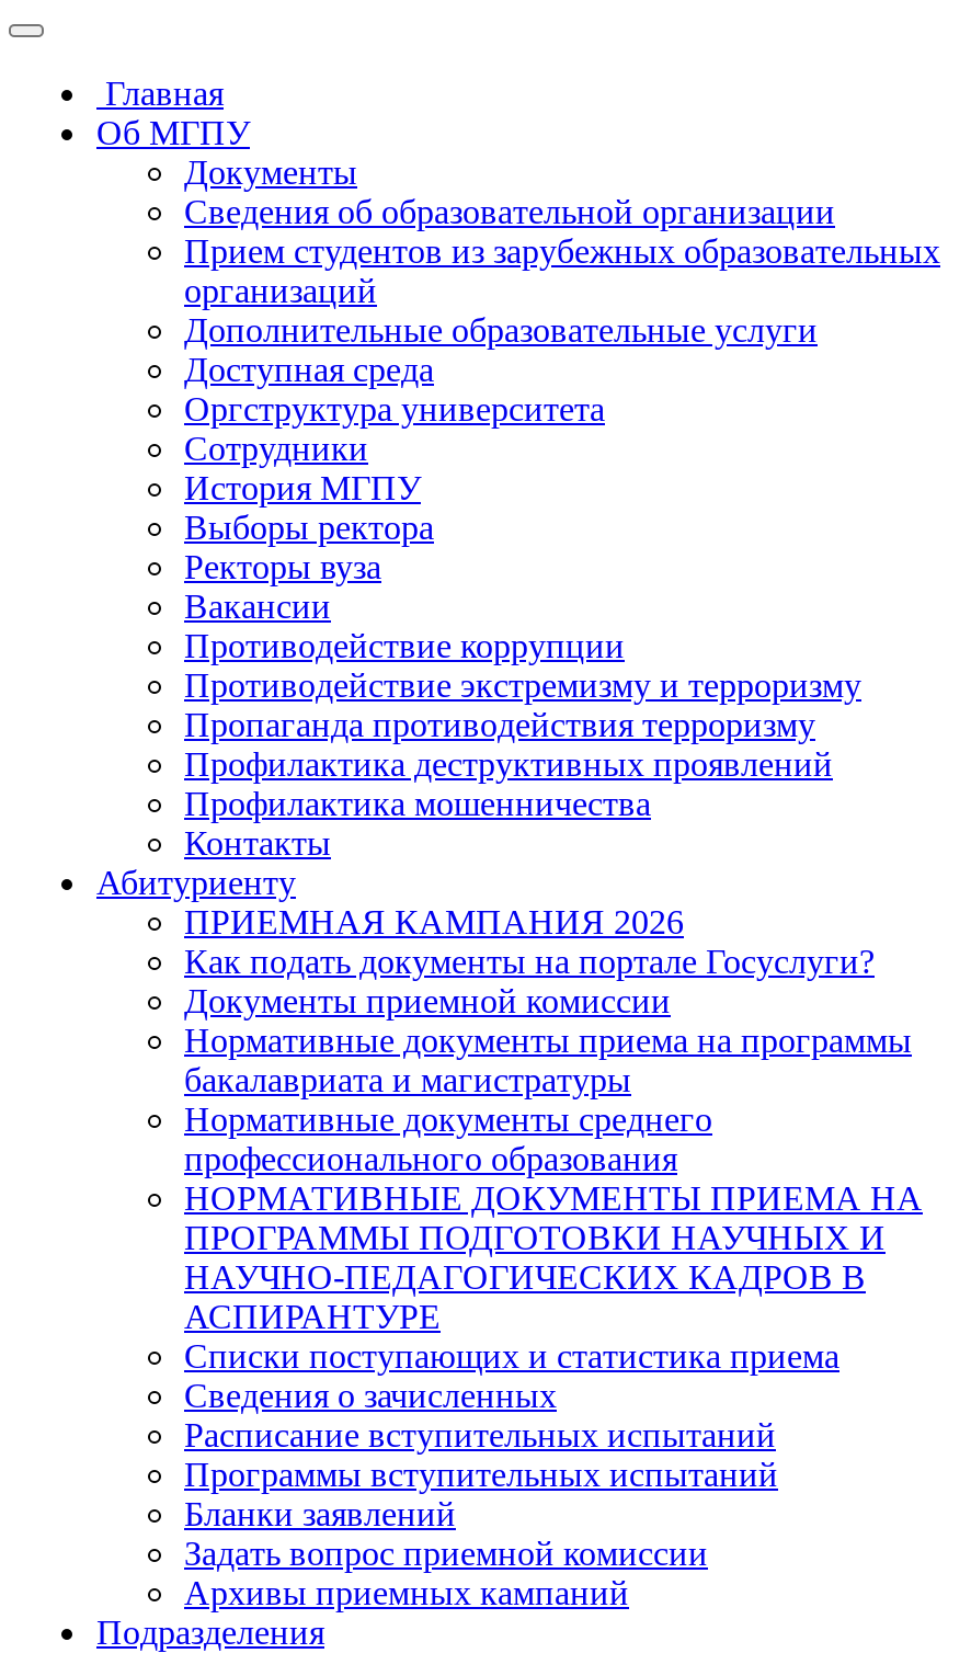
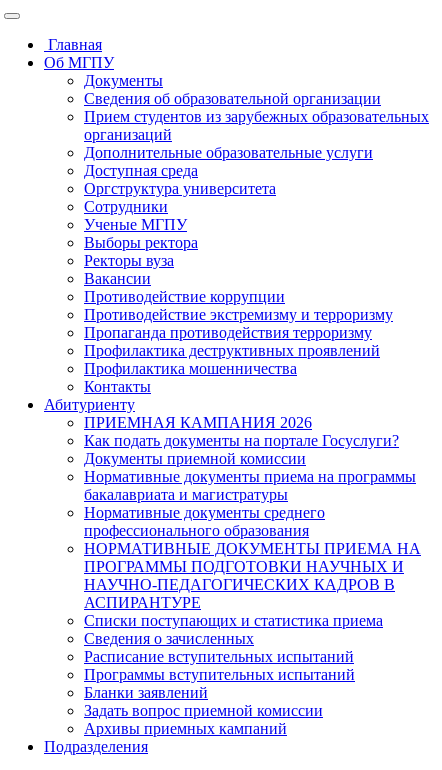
[184,469,421,506] История МГПУ -> [84,216,187,233] Ученые МГПУ

